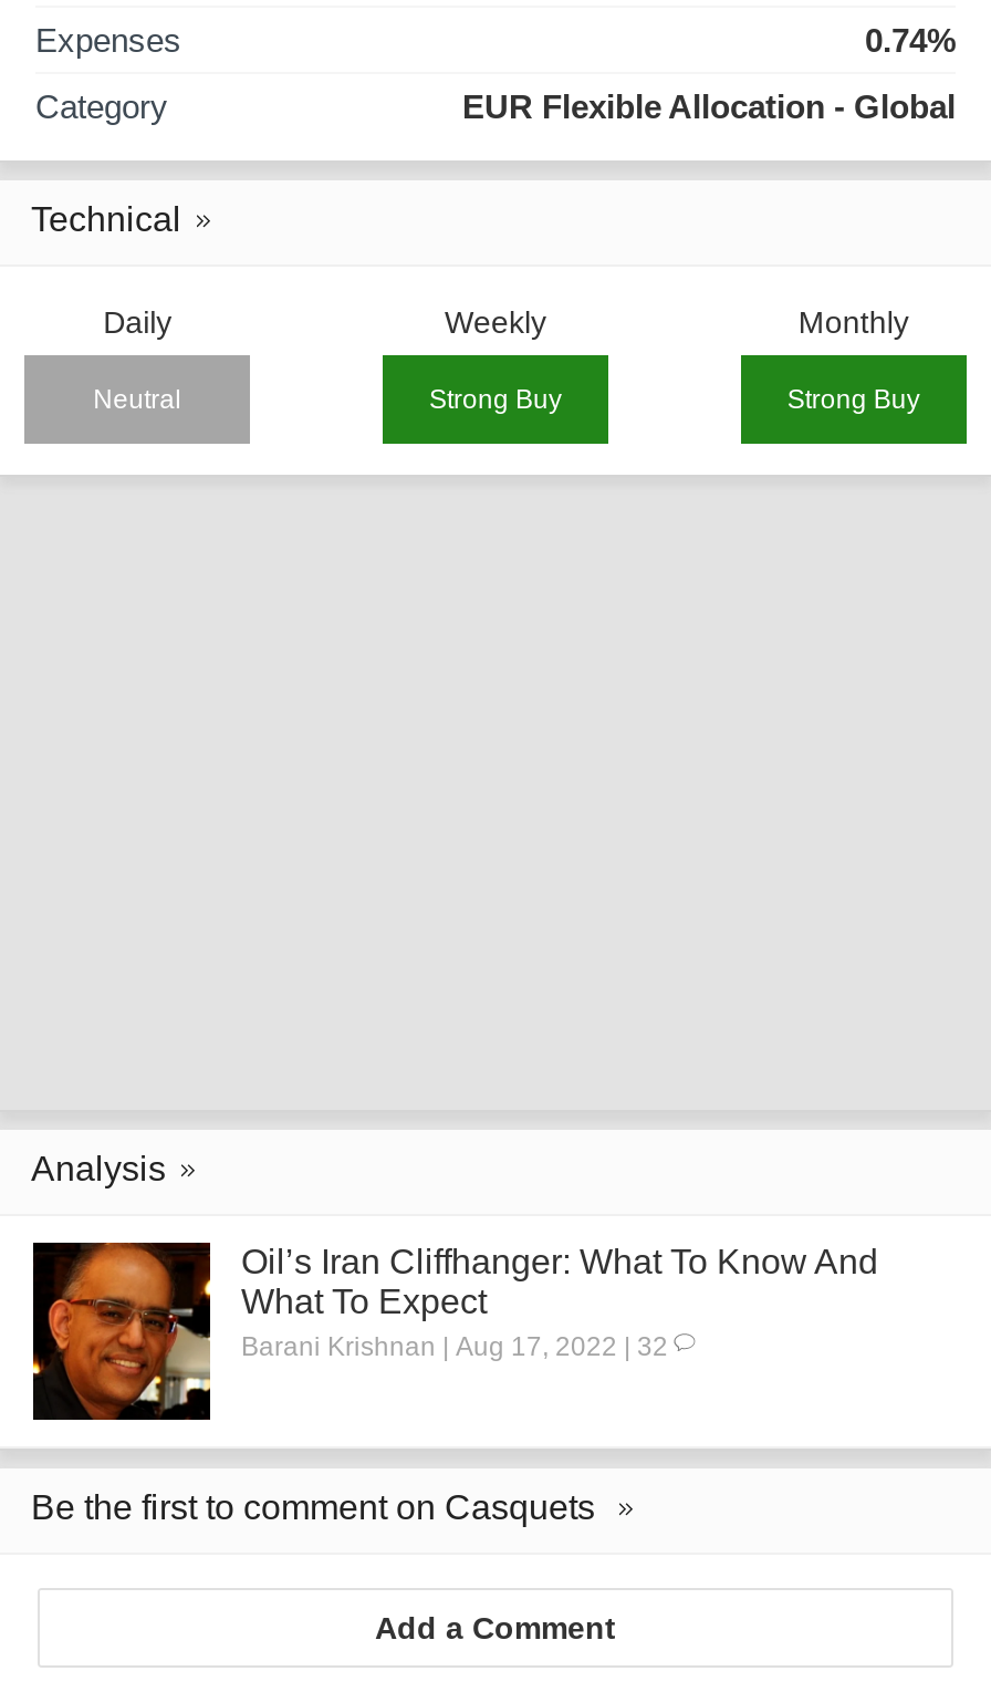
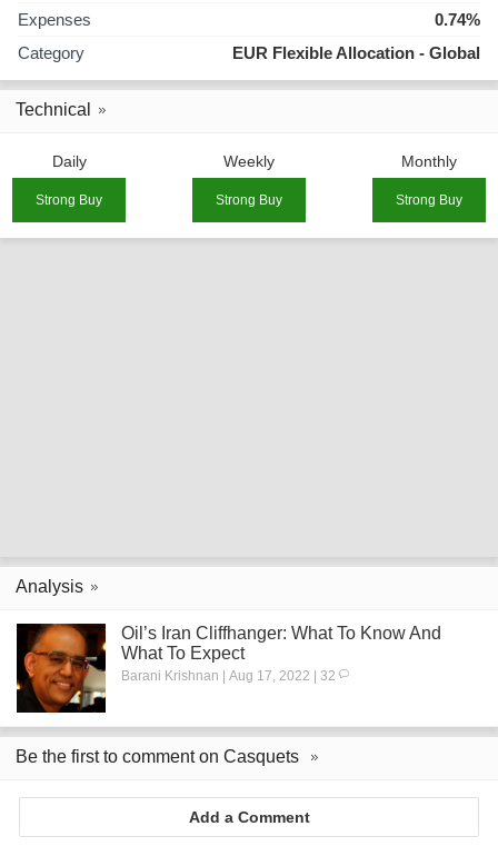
[93,384,182,415] Neutral -> [36,192,102,208] Strong Buy

